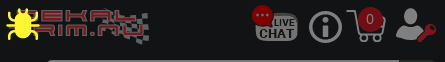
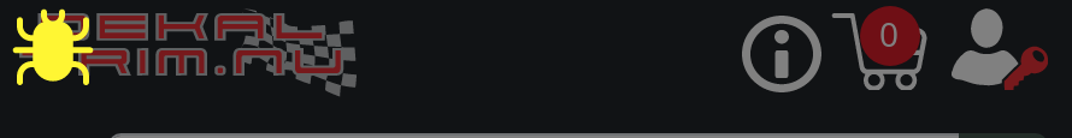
[251,5,298,42] [image] -> none

